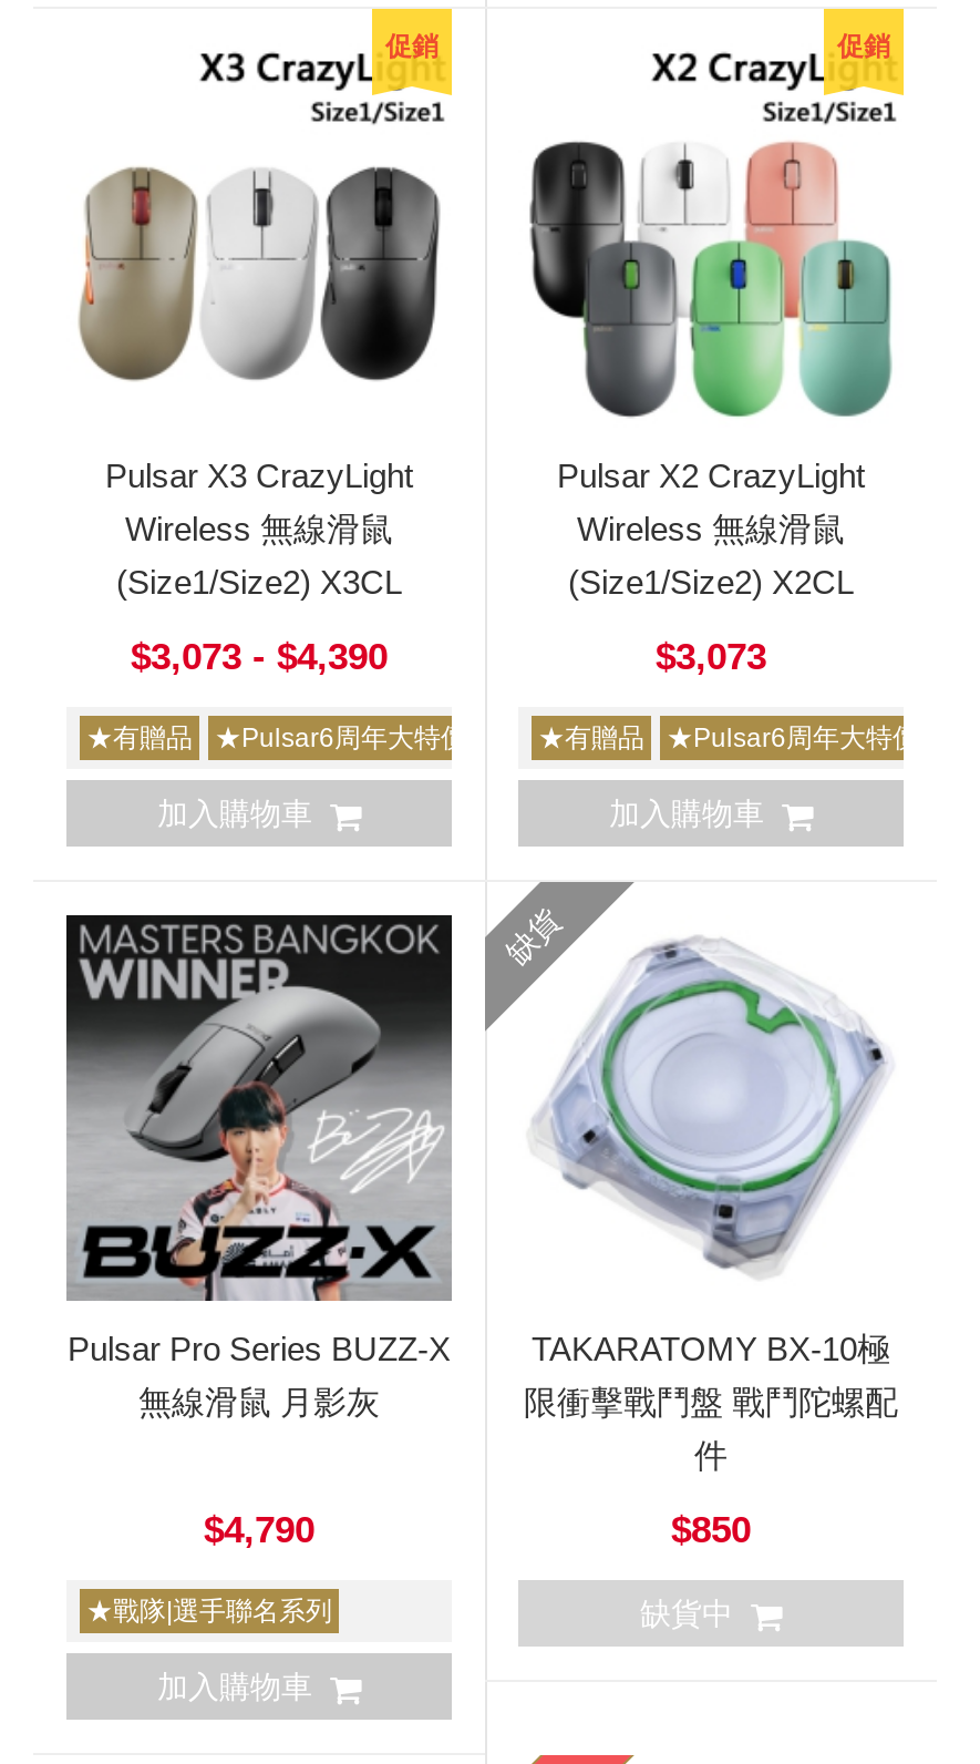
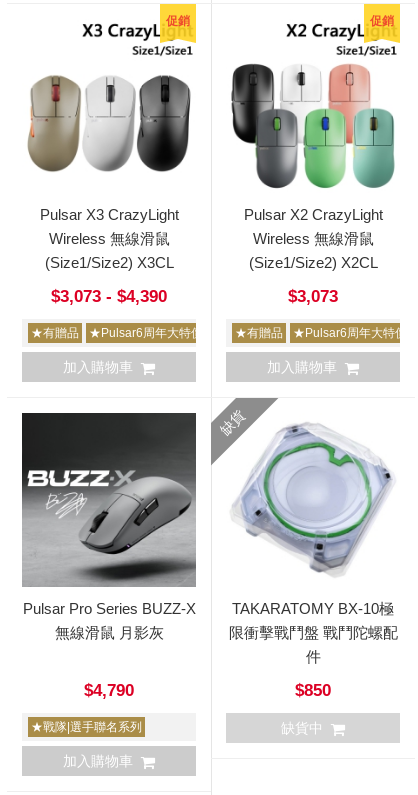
[66,920,450,1301] [image] -> [23,414,196,587] [image]

